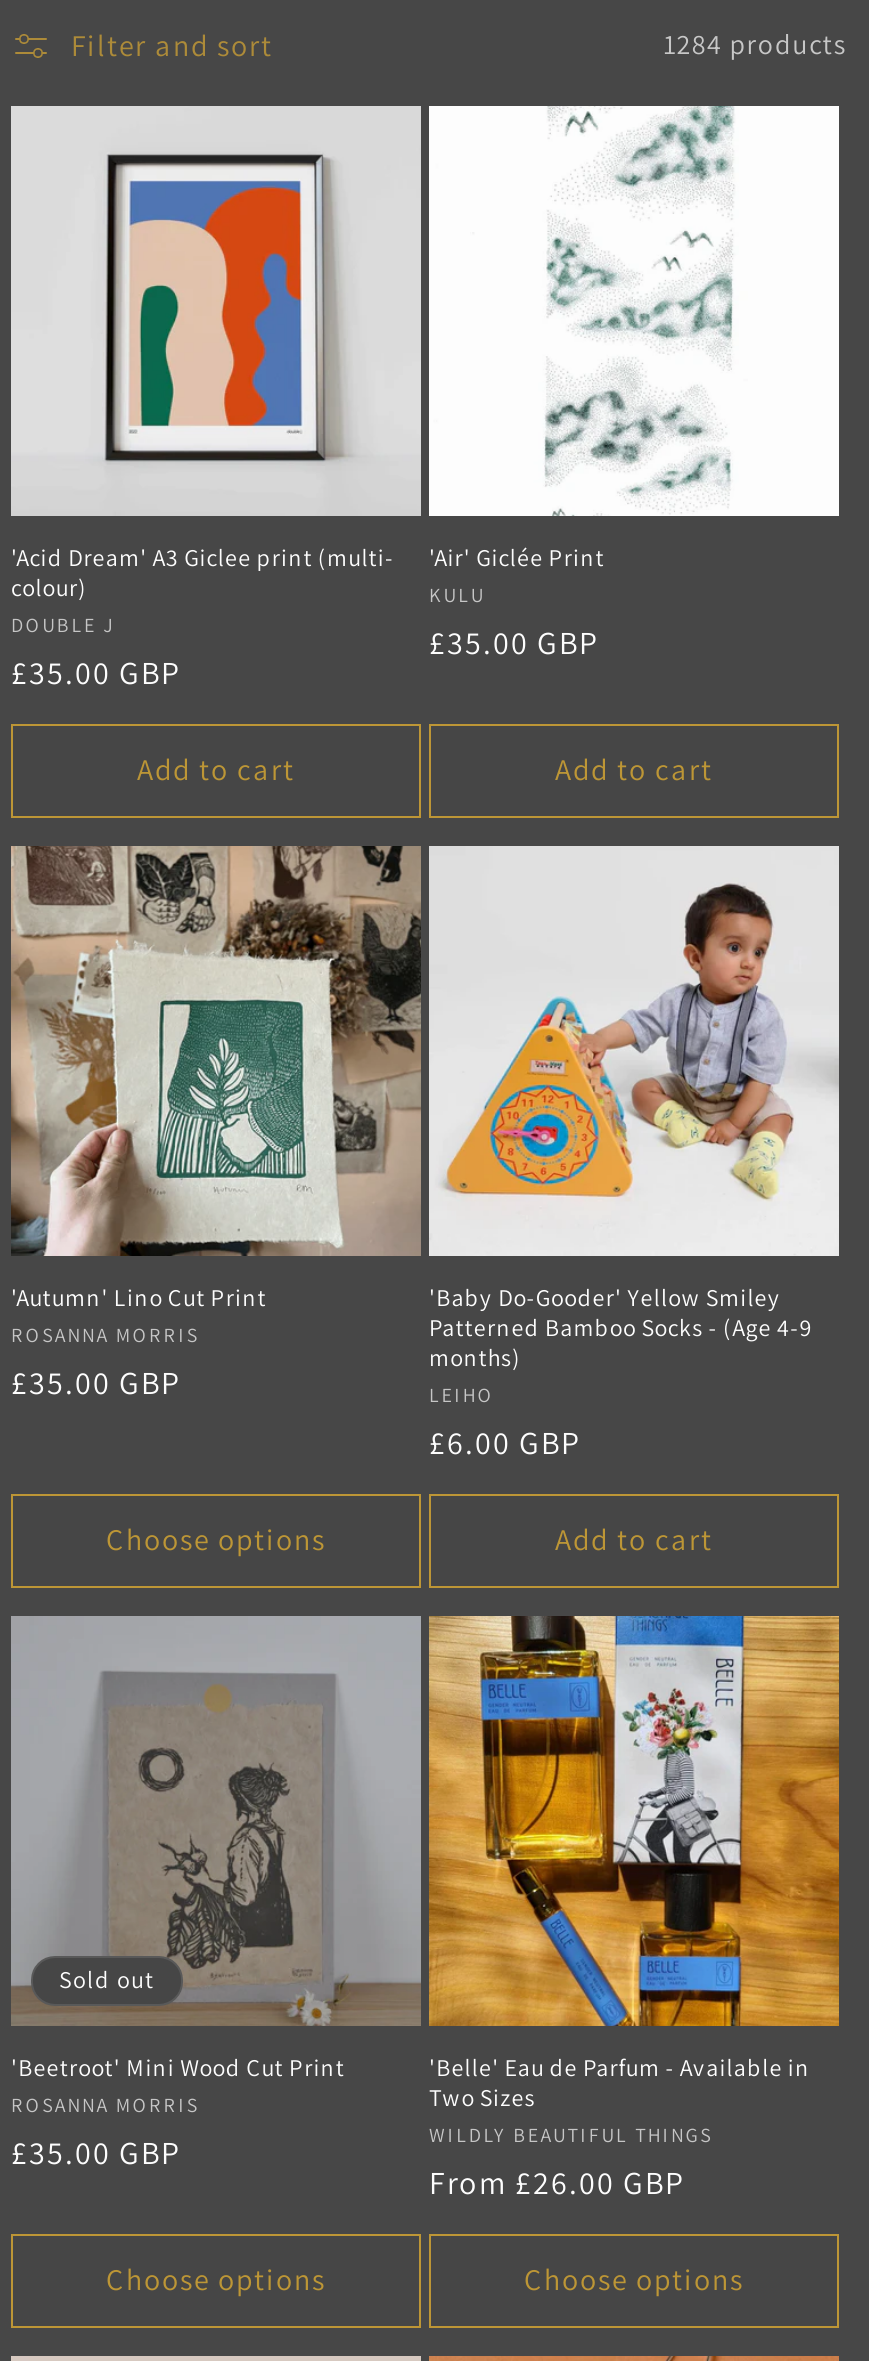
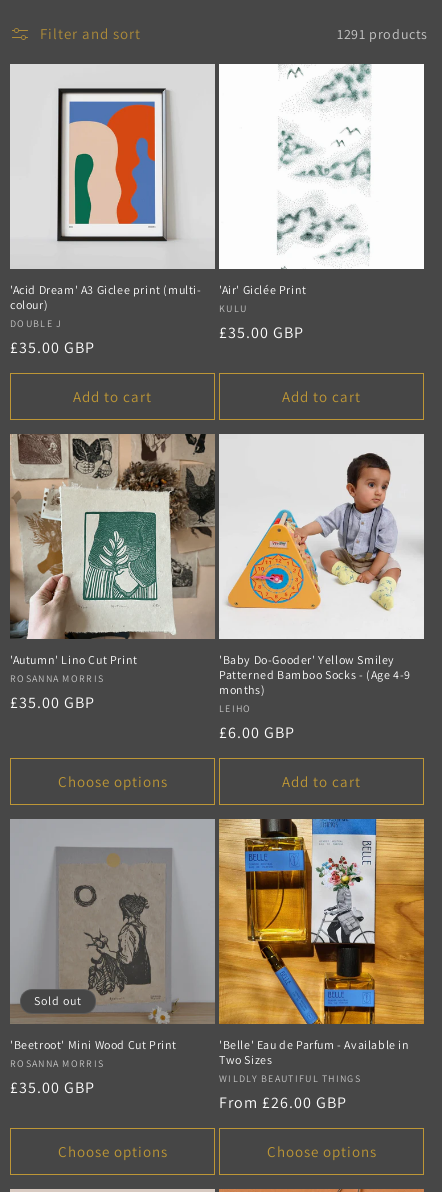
[663,26,847,62] 1284 products -> [337,24,428,42] 1291 products

